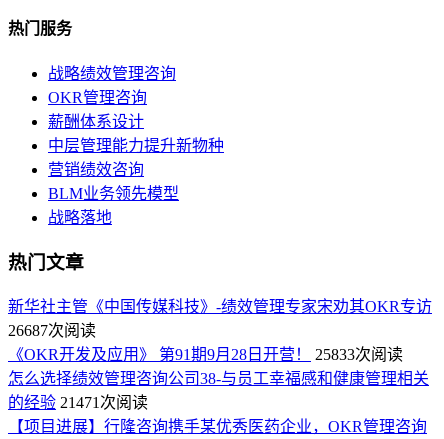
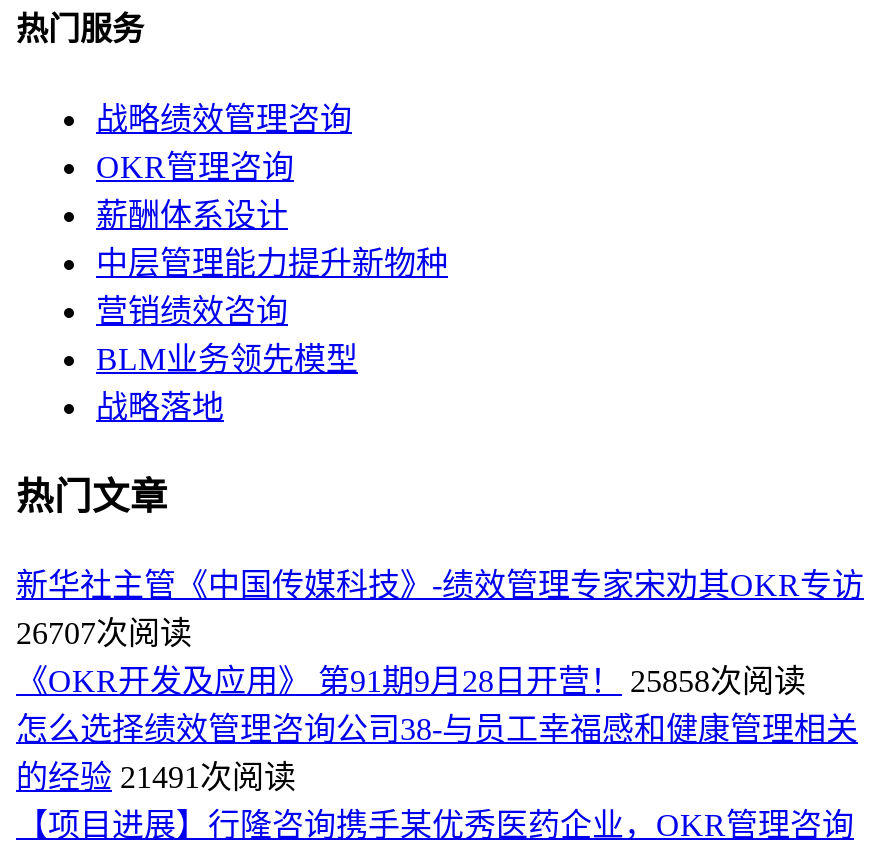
[8,322,96,339] 26687次阅读 -> [16,615,192,649] 26707次阅读
[8,346,403,363] 《OKR开发及应用》 第91期9月28日开营！ 25833次阅读 -> [16,663,806,697] 《OKR开发及应用》 第91期9月28日开营！ 25858次阅读
[8,394,148,411] 的经验 21471次阅读 -> [16,759,296,793] 的经验 21491次阅读

